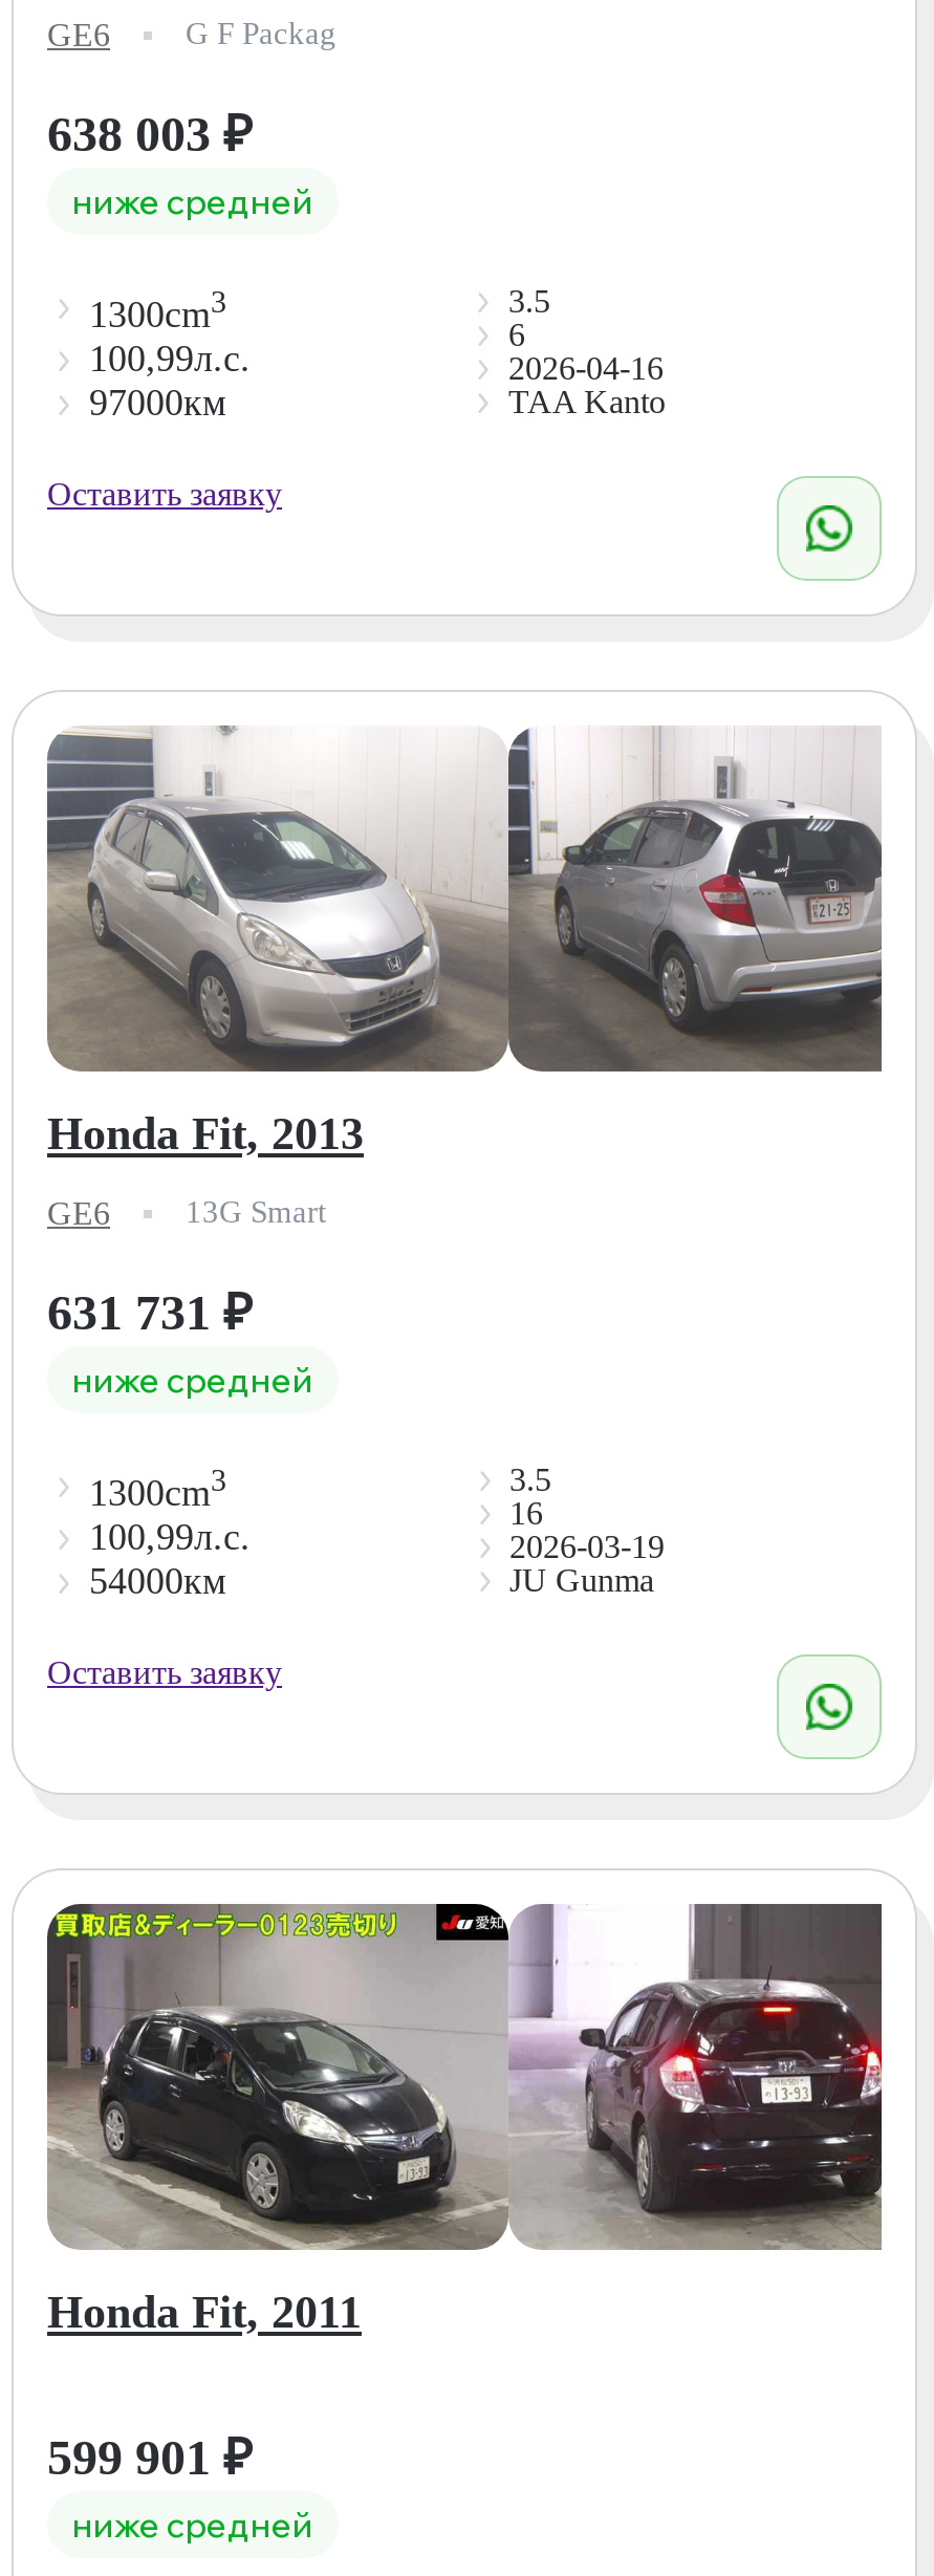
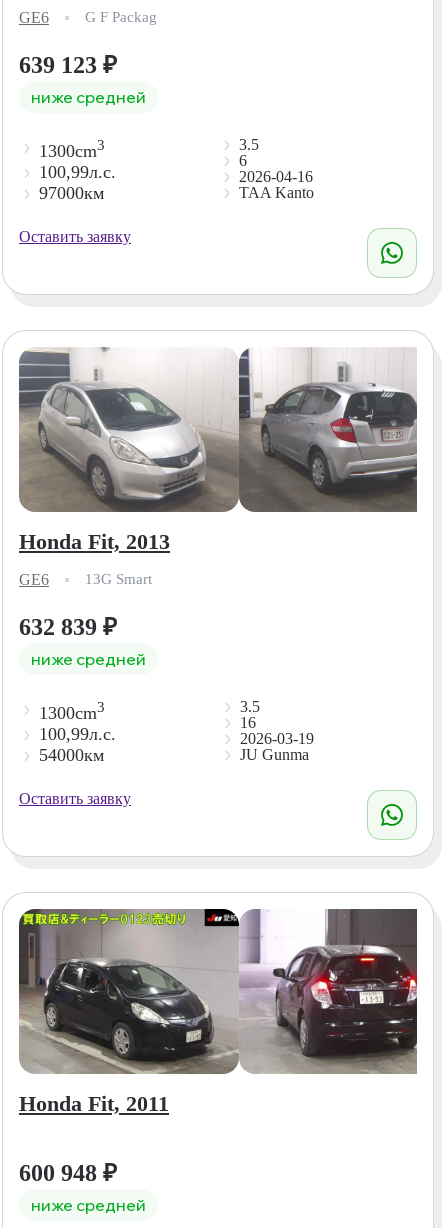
[47,107,253,161] 638 003 ₽ -> [19,52,117,78] 639 123 ₽
[47,1285,253,1340] 631 731 ₽ -> [19,614,117,640] 632 839 ₽
[47,2430,253,2485] 599 901 ₽ -> [19,1160,117,1186] 600 948 ₽

